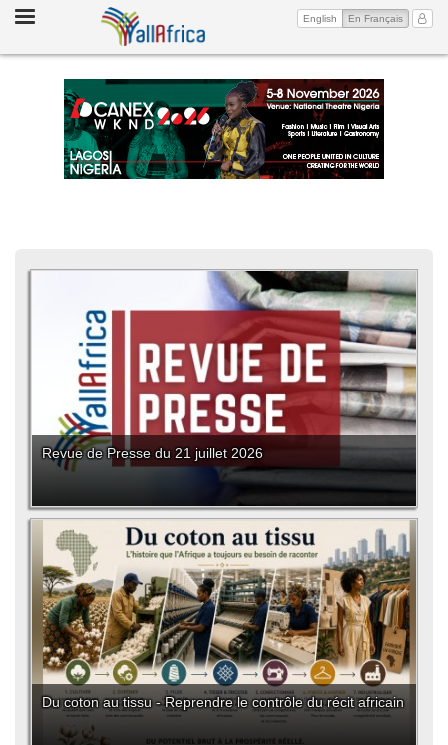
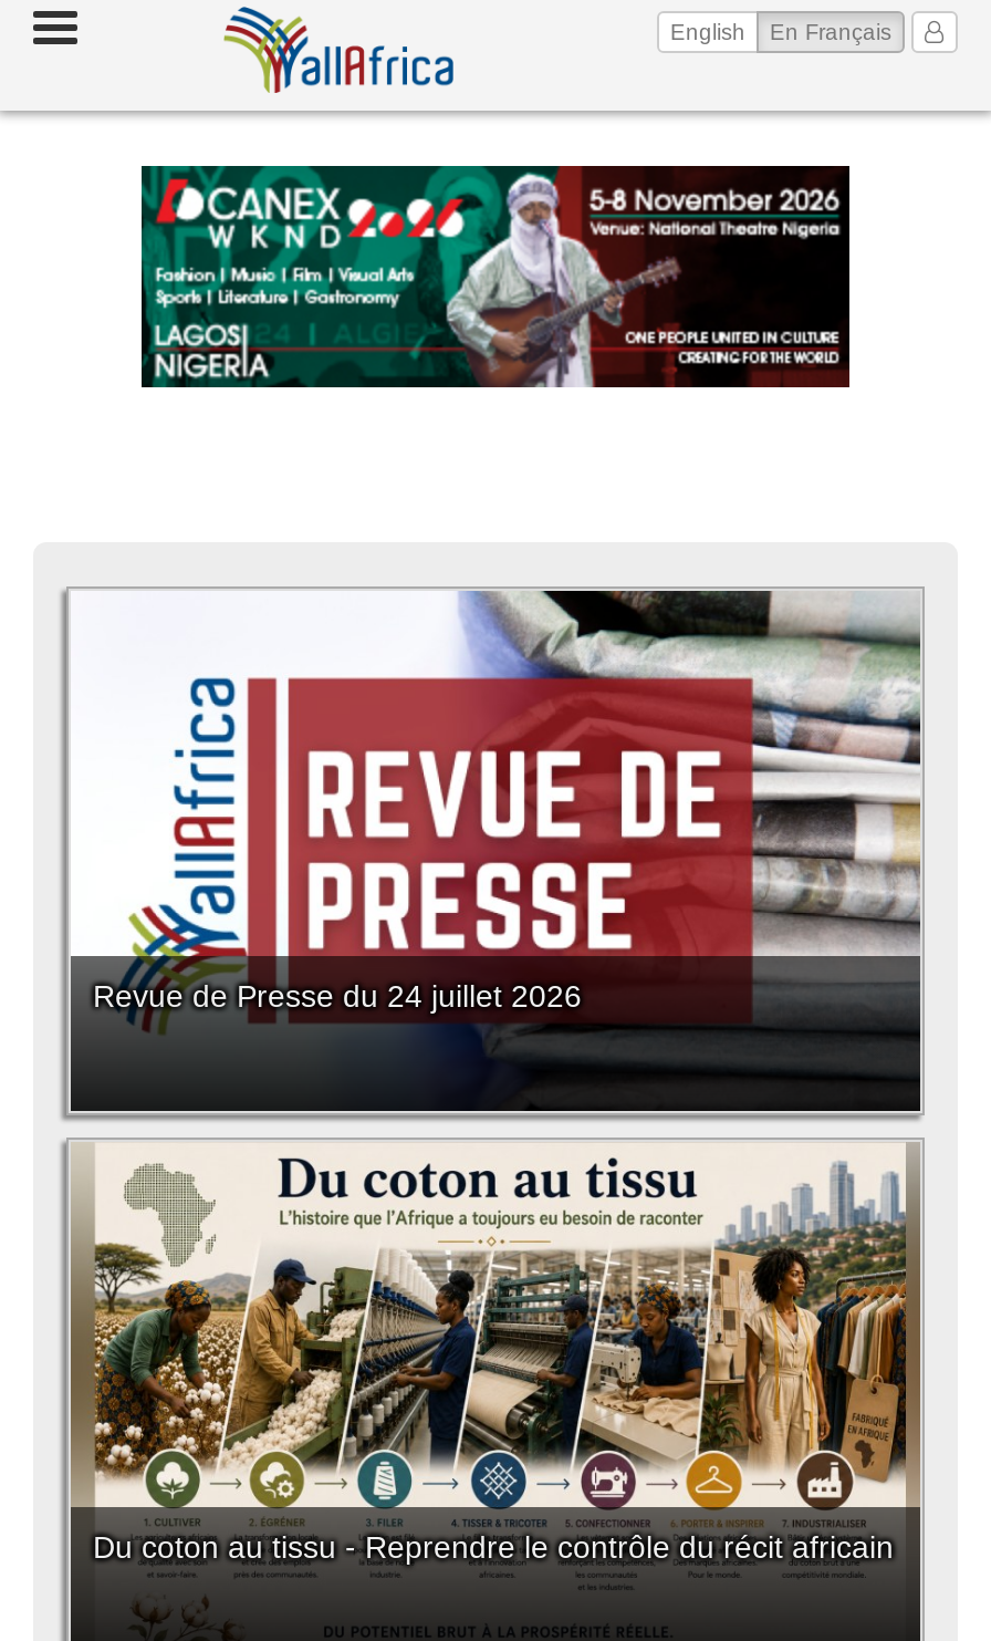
[63,79,384,180] [image] -> [139,166,849,387] [image]
[42,445,263,461] Revue de Presse du 21 juillet 2026 -> [93,977,582,1013] Revue de Presse du 24 juillet 2026

